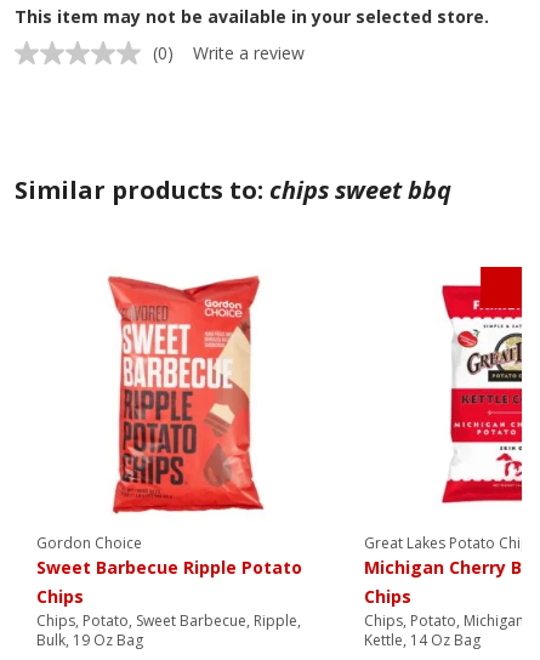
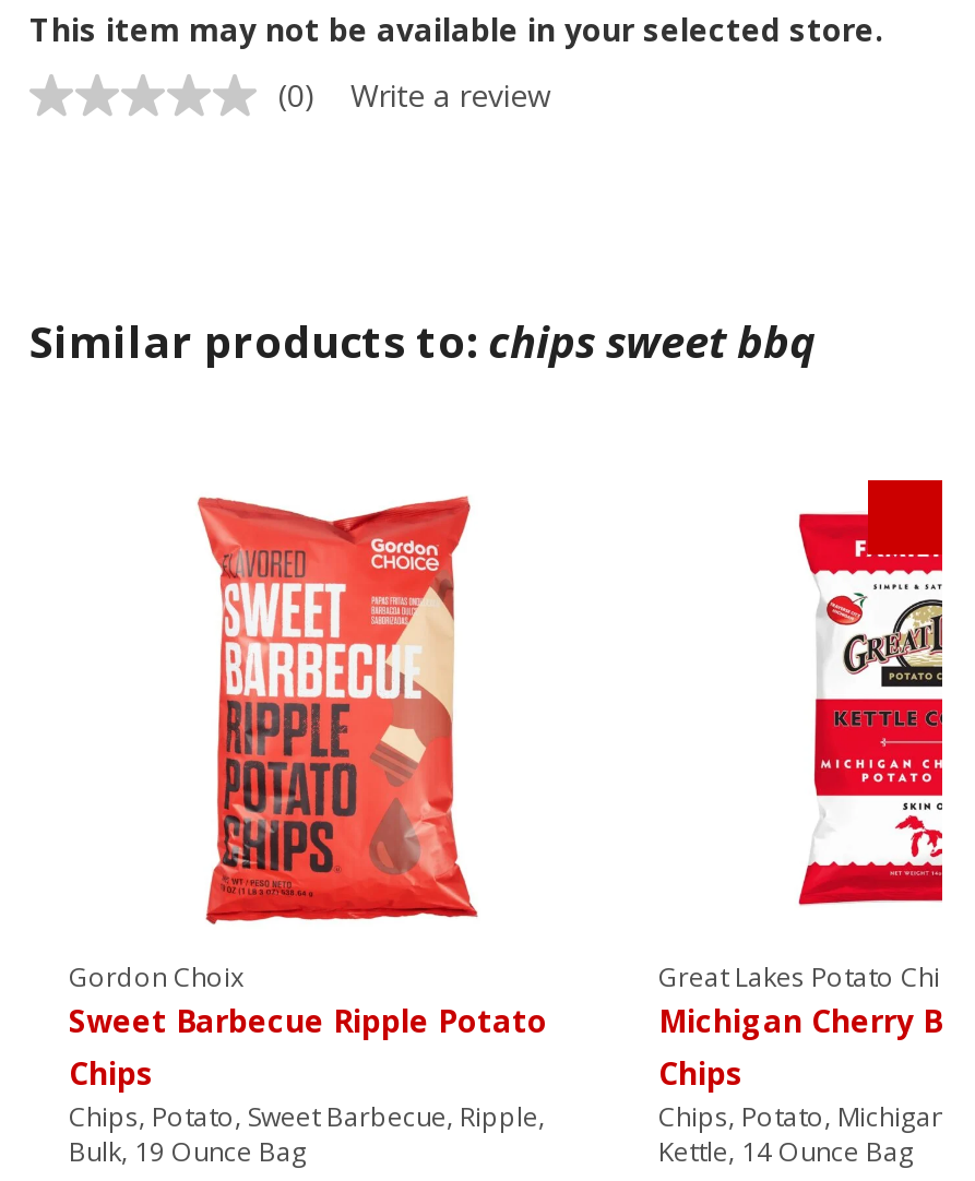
[36,533,142,553] Gordon Choice -> [69,958,243,995] Gordon Choix
[36,630,143,650] Bulk, 19 Oz Bag -> [69,1133,307,1170] Bulk, 19 Ounce Bag
[364,630,481,650] Kettle, 14 Oz Bag -> [658,1133,914,1170] Kettle, 14 Ounce Bag

